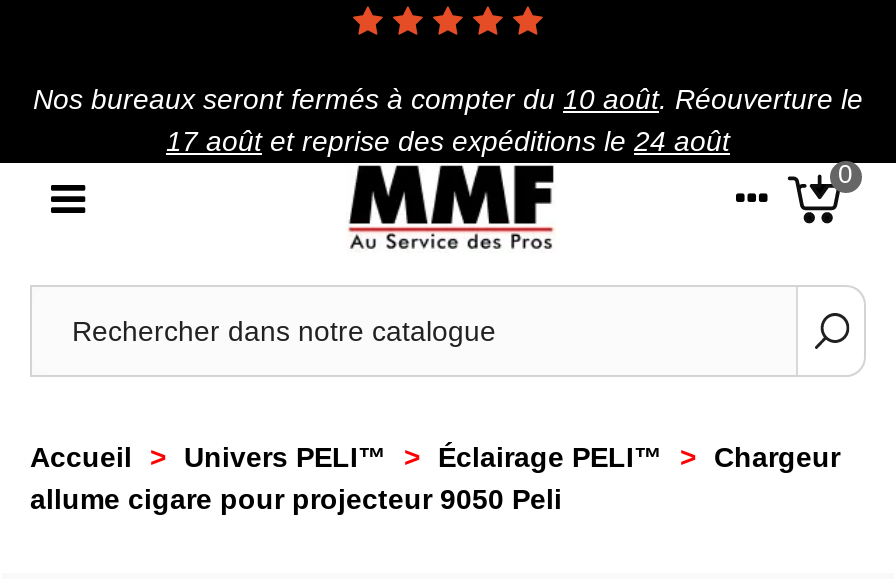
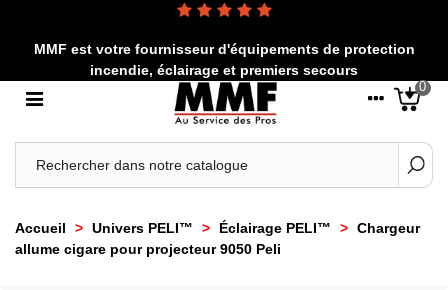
[33,83,863,157] Nos bureaux seront fermés à compter du 10 août. Réouverture le | 17 août et reprise des expéditions le 24 août -> [33,41,414,78] MMF est votre fournisseur d'équipements de protection | incendie, éclairage et premiers secours

